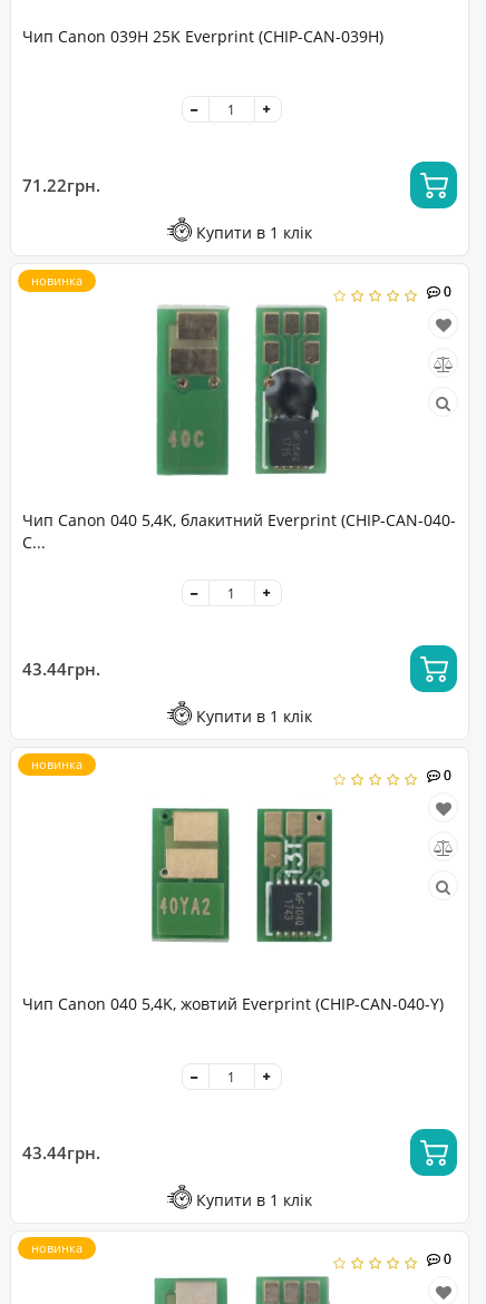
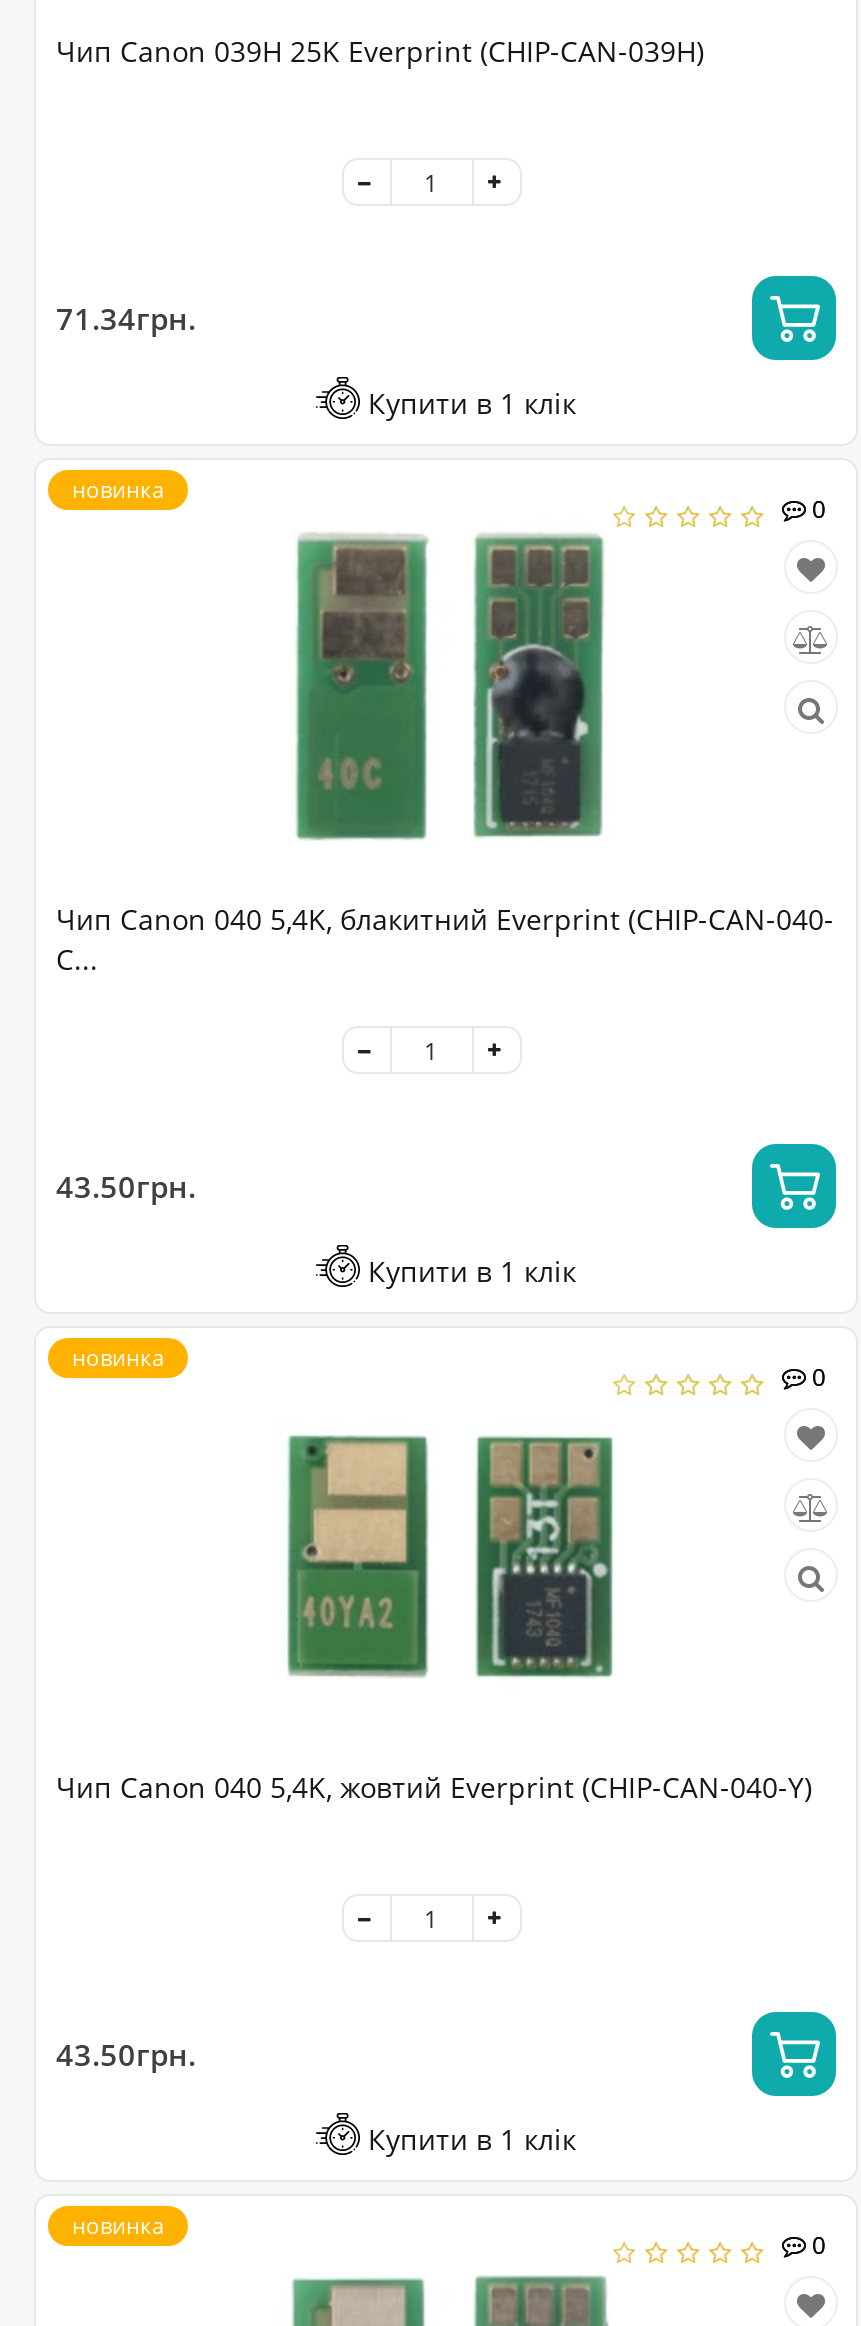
[22,173,100,196] 71.22грн. -> [56,297,196,337] 71.34грн.
[22,657,100,679] 43.44грн. -> [56,1165,196,1205] 43.50грн.
[22,1141,100,1163] 43.44грн. -> [56,2033,196,2073] 43.50грн.

